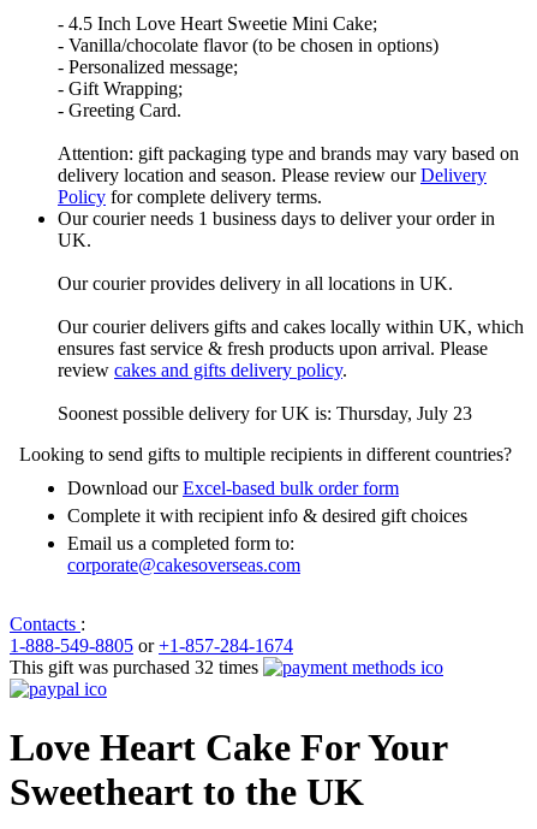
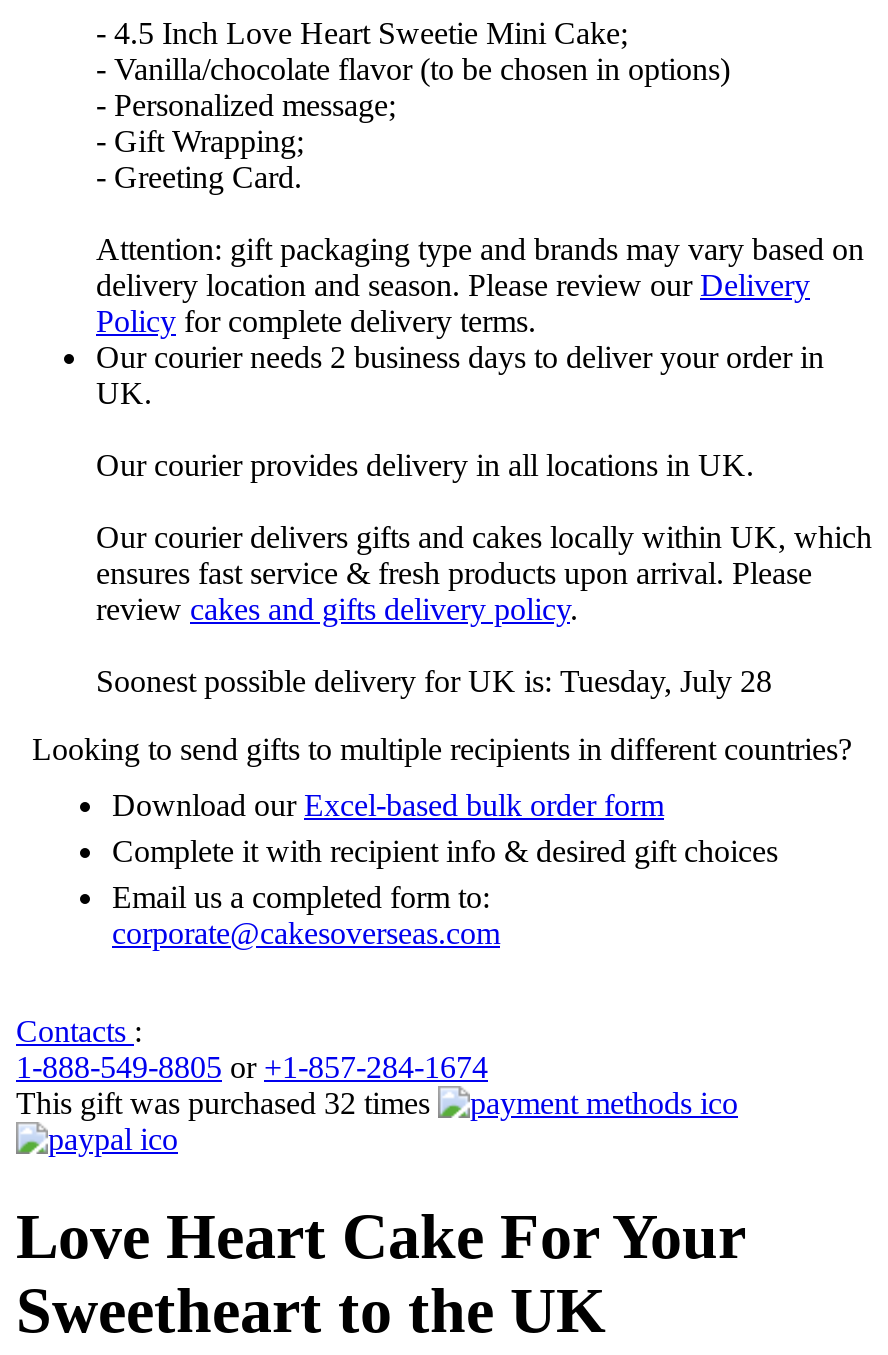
[58,208,495,228] Our courier needs 1 business days to deliver your order in -> [96,339,824,373] Our courier needs 2 business days to deliver your order in
[58,402,472,423] Soonest possible delivery for UK is: Thursday, July 23 -> [96,663,772,697] Soonest possible delivery for UK is: Tuesday, July 28

